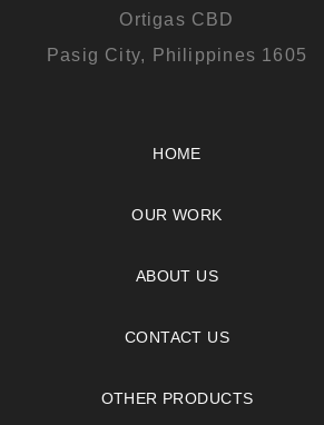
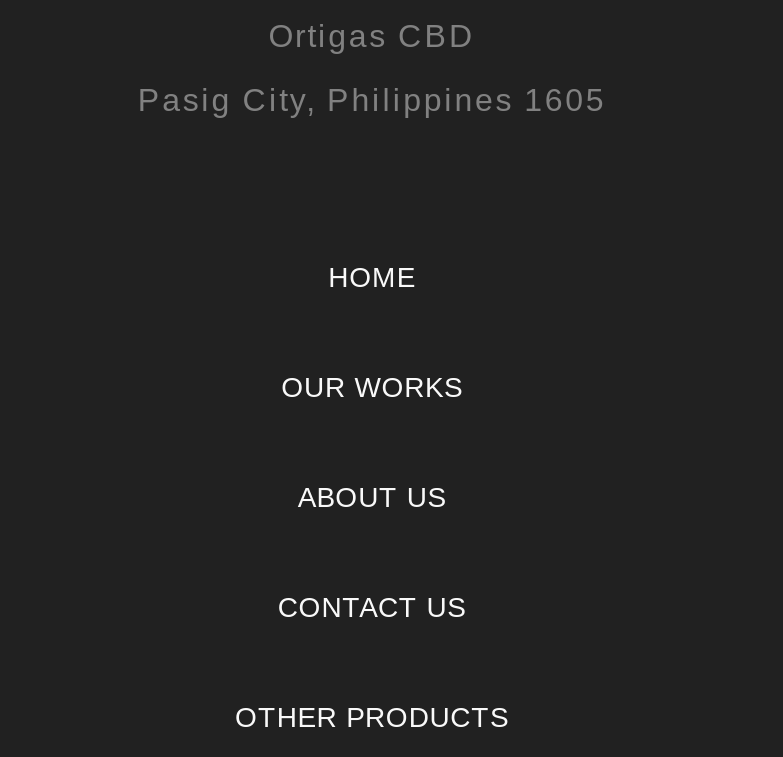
[132,206,222,224] OUR WORK -> [281,371,463,403] OUR WORKS

